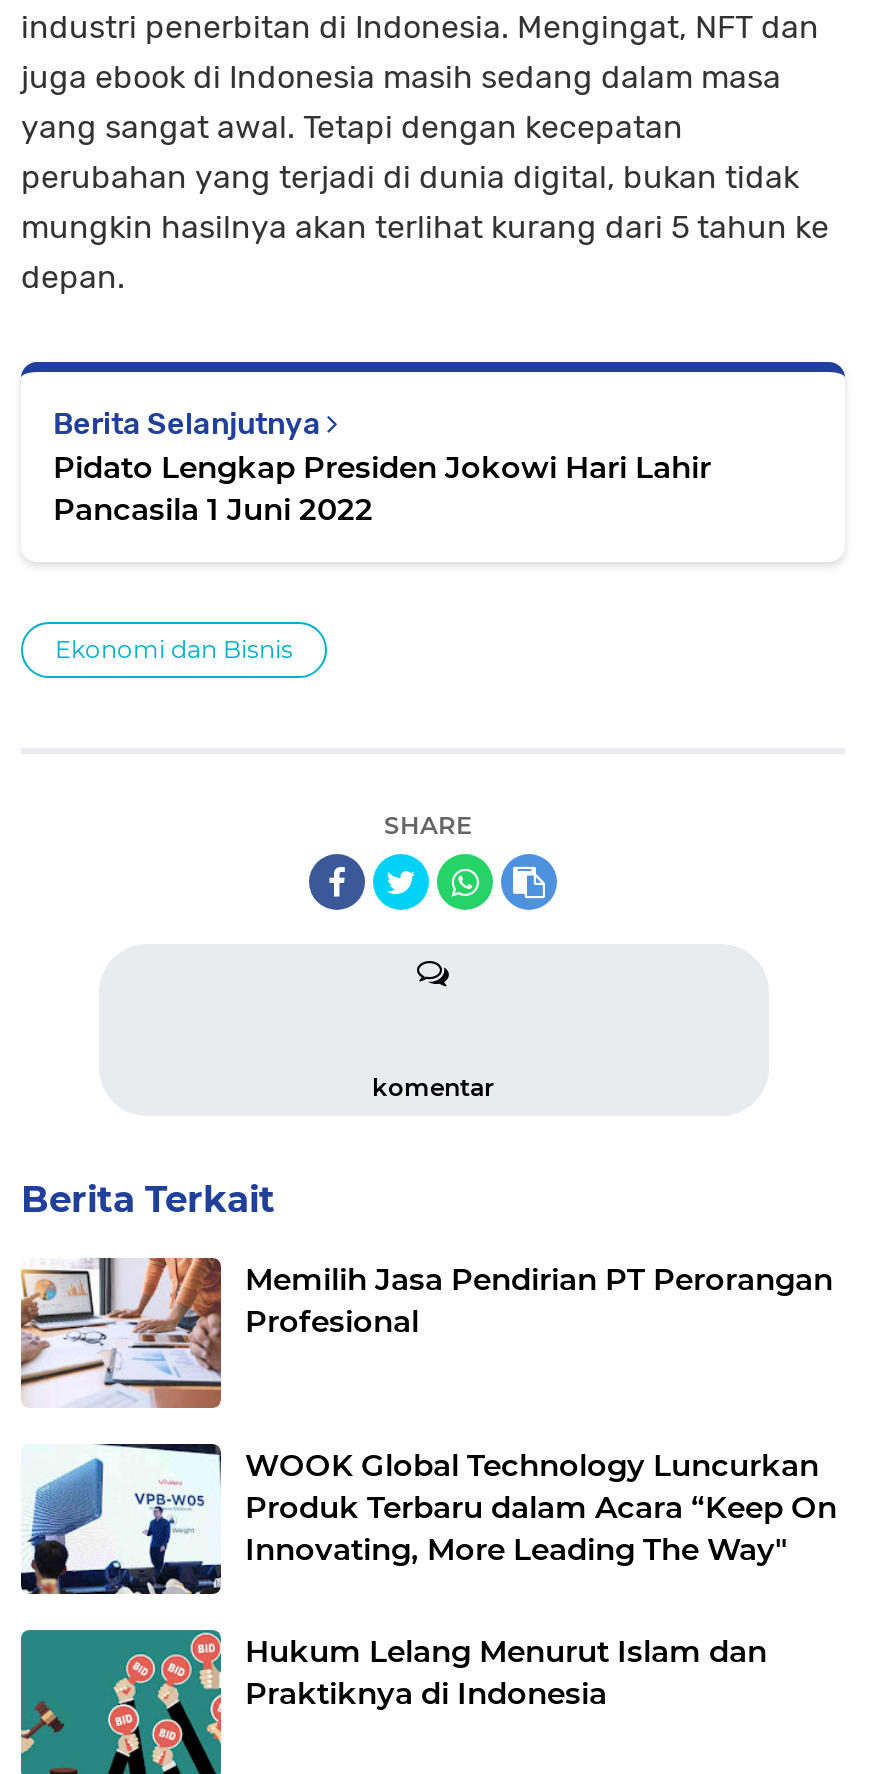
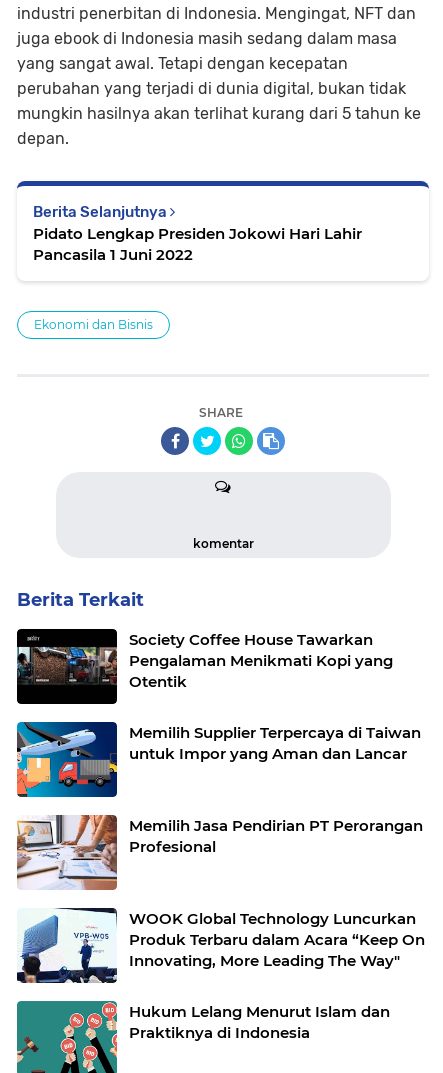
none -> [16,628,421,763] [image] | Society Coffee House Tawarkan | Pengalaman Menikmati Kopi yang | Otentik | Memilih Supplier Terpercaya di Taiwan | untuk Impor yang Aman dan Lancar
none -> [16,721,118,798] [image]

